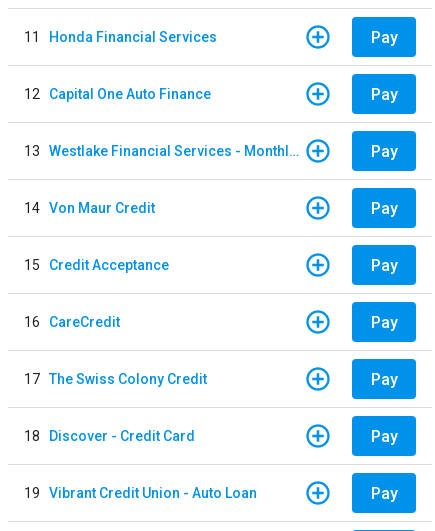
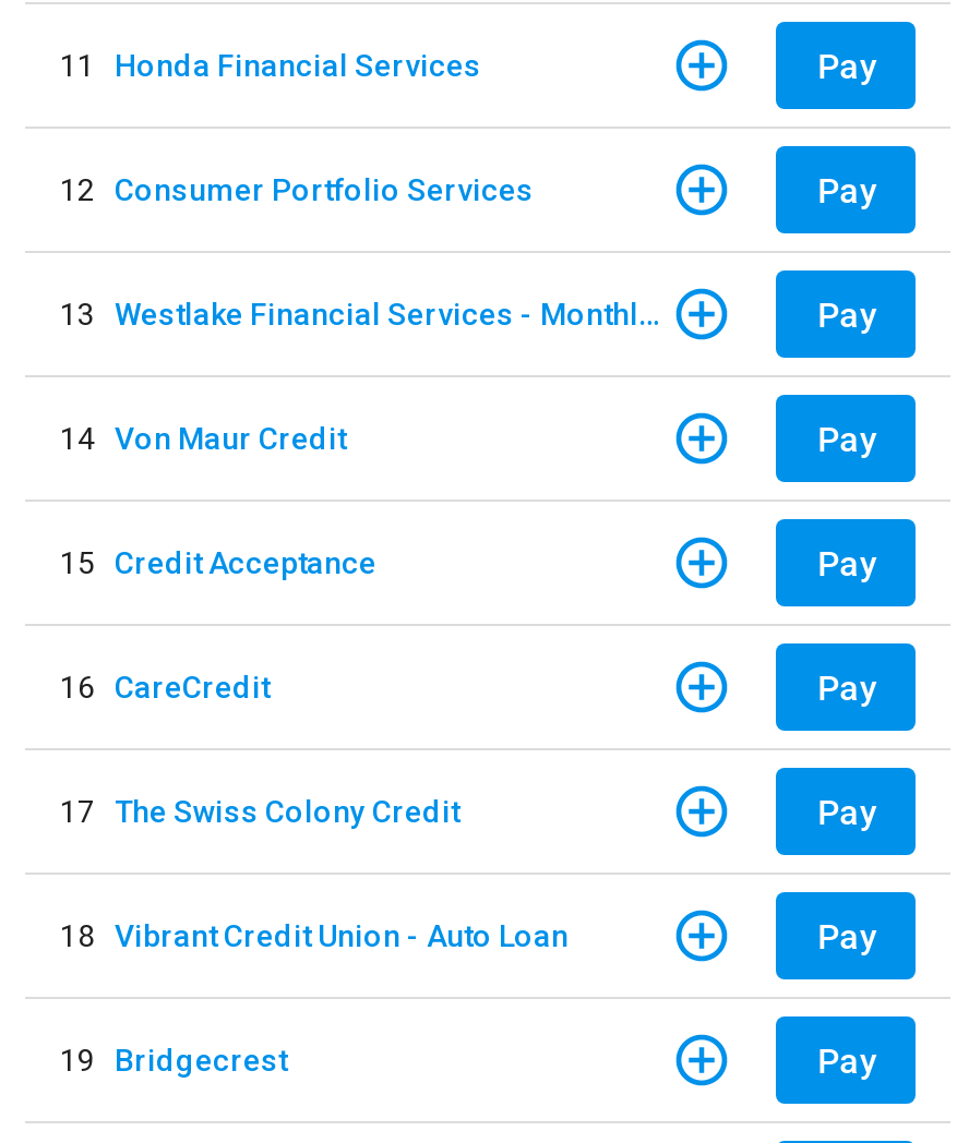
[24,85,211,101] 12 Capital One Auto Finance -> [60,171,534,206] 12 Consumer Portfolio Services
[24,427,195,443] 18 Discover - Credit Card -> [60,917,569,952] 18 Vibrant Credit Union - Auto Loan
[24,484,257,500] 19 Vibrant Credit Union - Auto Loan -> [60,1042,287,1076] 19 Bridgecrest

